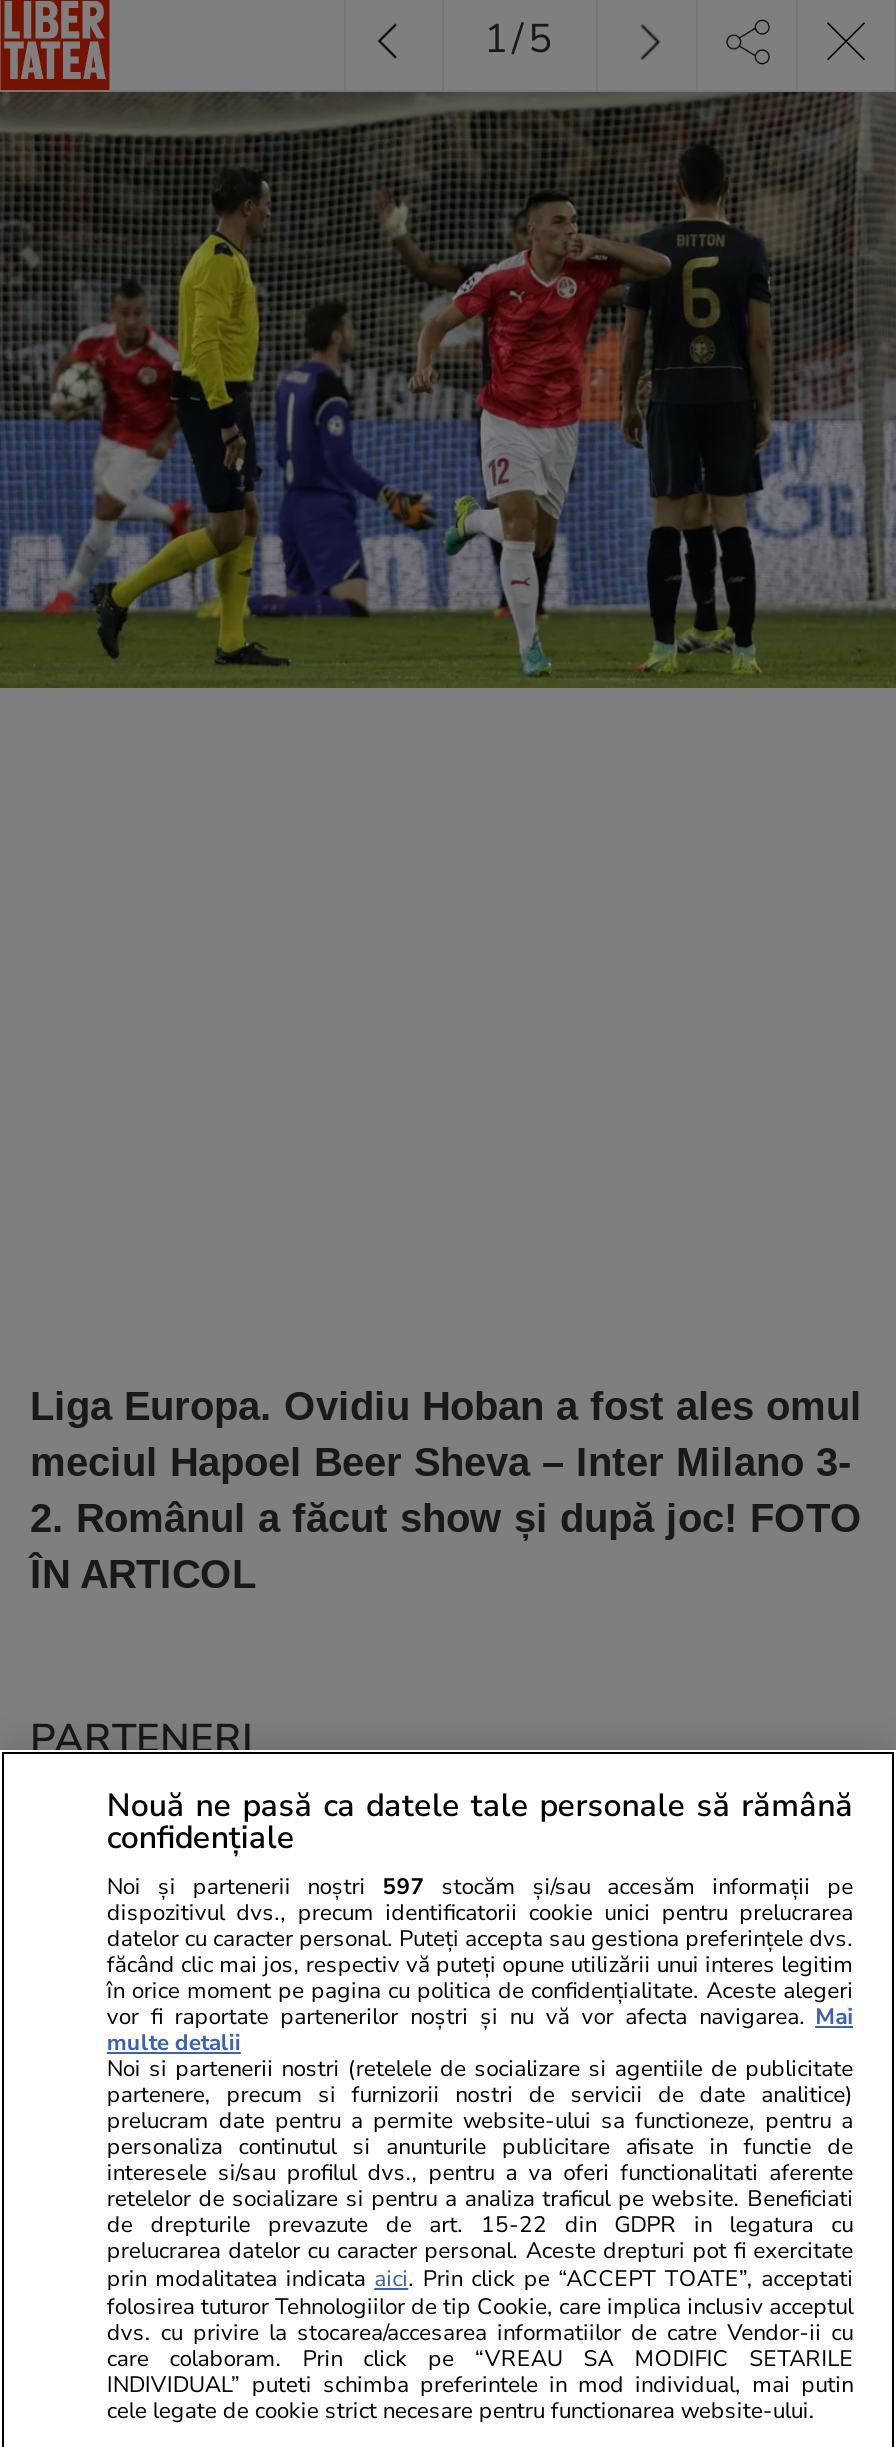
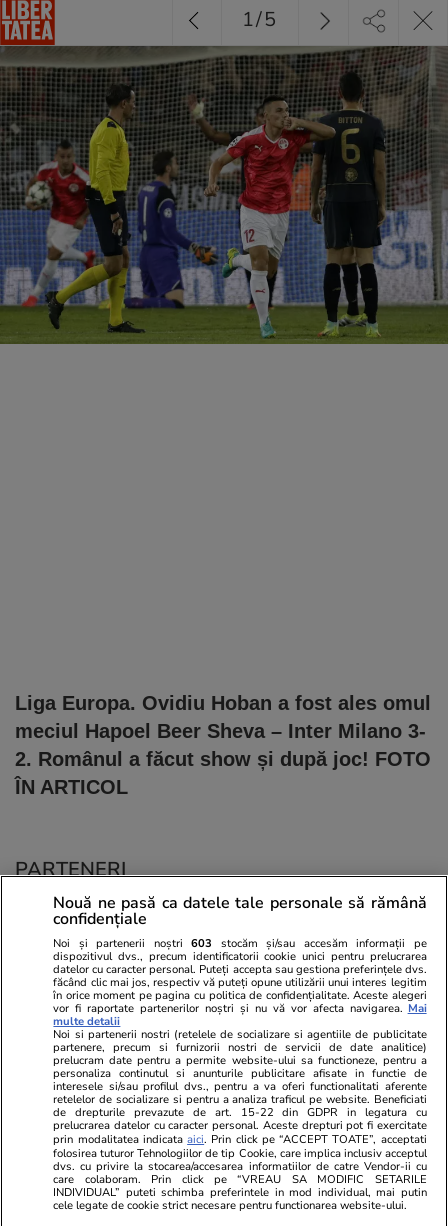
[107,1872,853,1902] Noi și partenerii noștri 597 stocăm și/sau accesăm informații pe -> [53,936,427,951] Noi și partenerii noștri 603 stocăm și/sau accesăm informații pe

